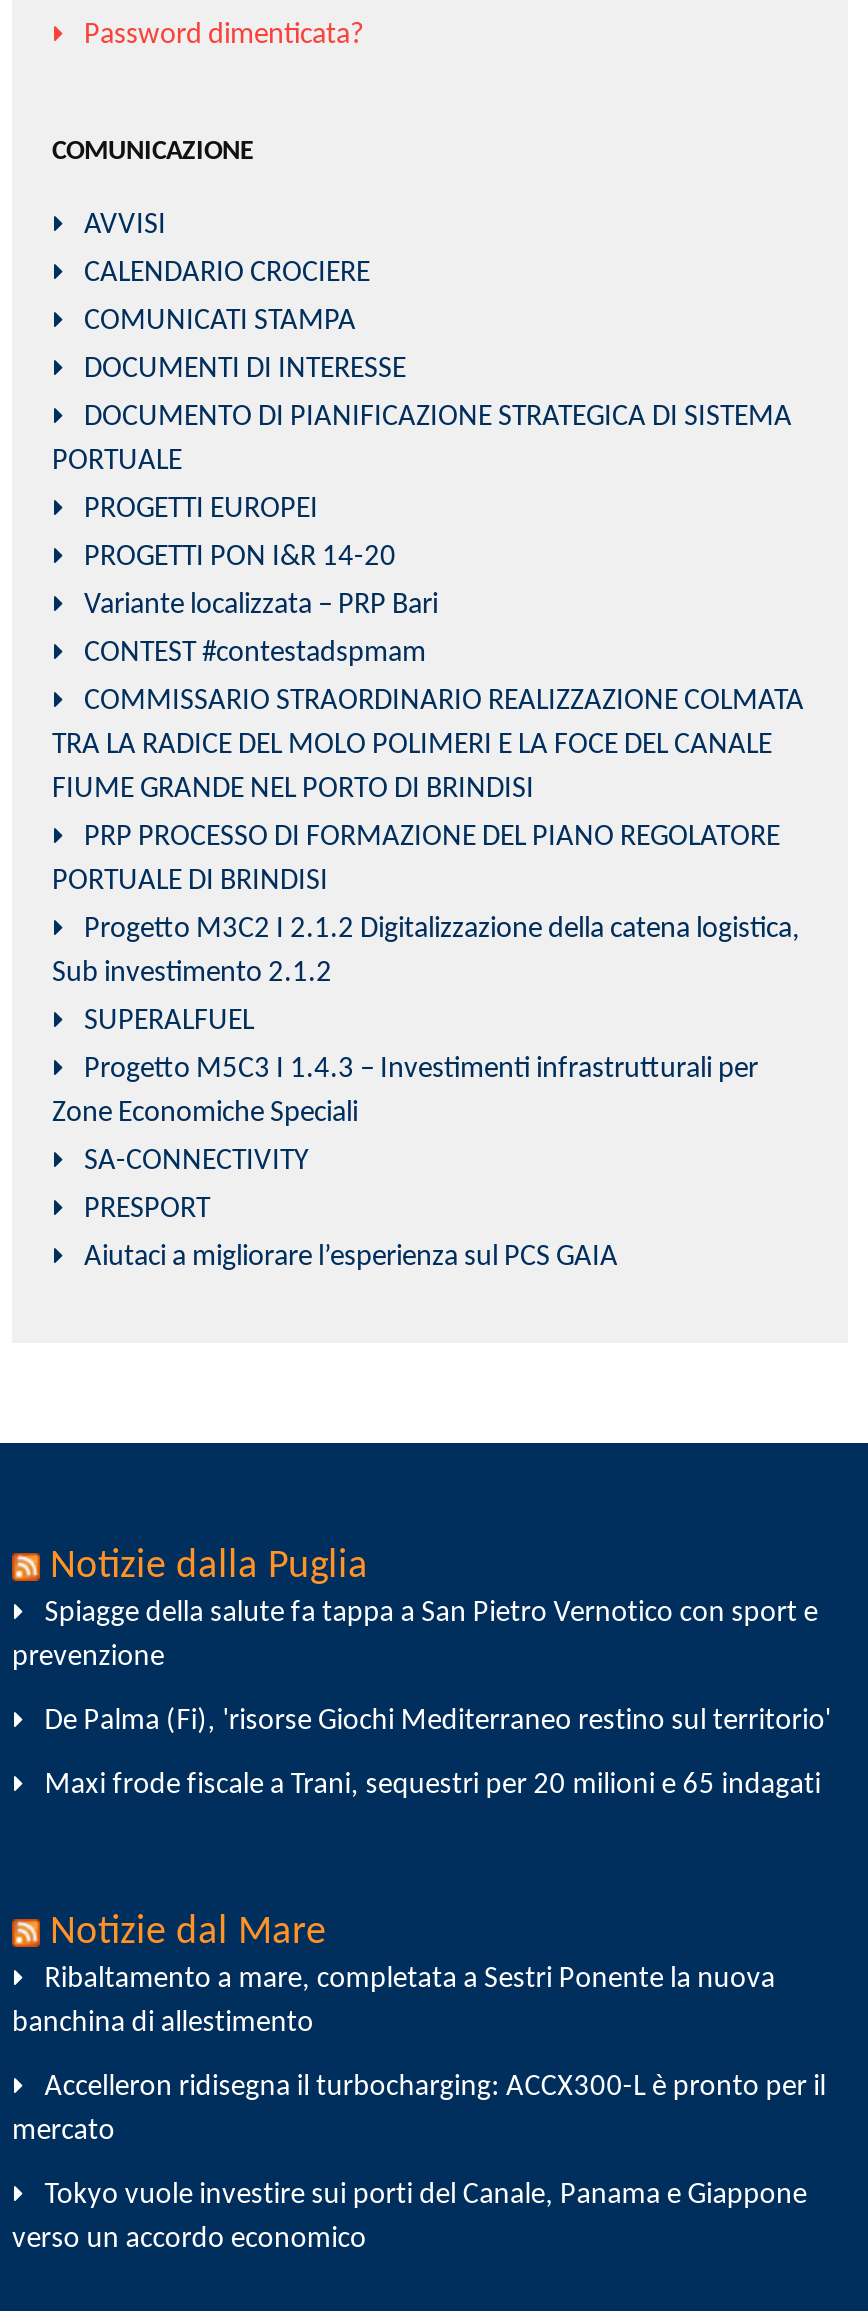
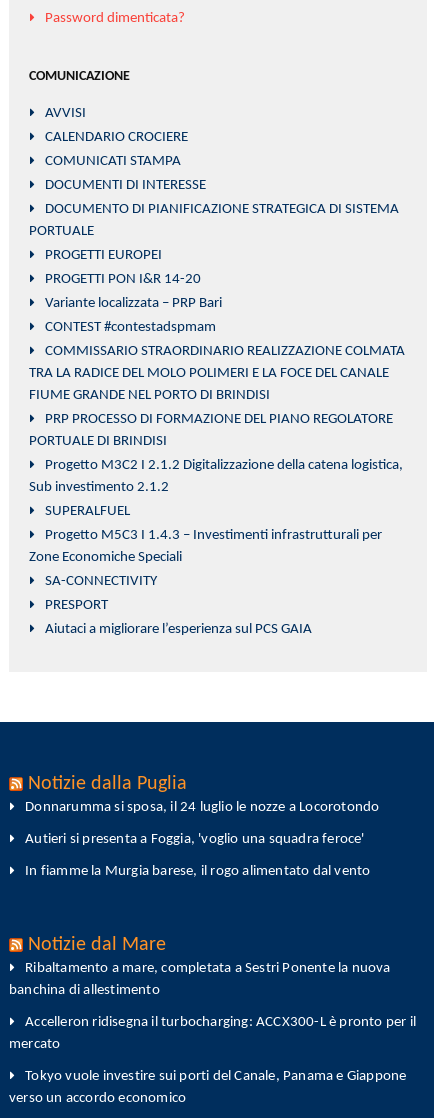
[12,1599,831,1801] Spiagge della salute fa tappa a San Pietro Vernotico con sport e | prevenzione | De Palma (Fi), 'risorse Giochi Mediterraneo restino sul territorio' | Maxi frode fiscale a Trani, sequestri per 20 milioni e 65 indagati -> [25,800,379,879] Donnarumma si sposa, il 24 luglio le nozze a Locorotondo | Autieri si presenta a Foggia, 'voglio una squadra feroce' | In fiamme la Murgia barese, il rogo alimentato dal vento

